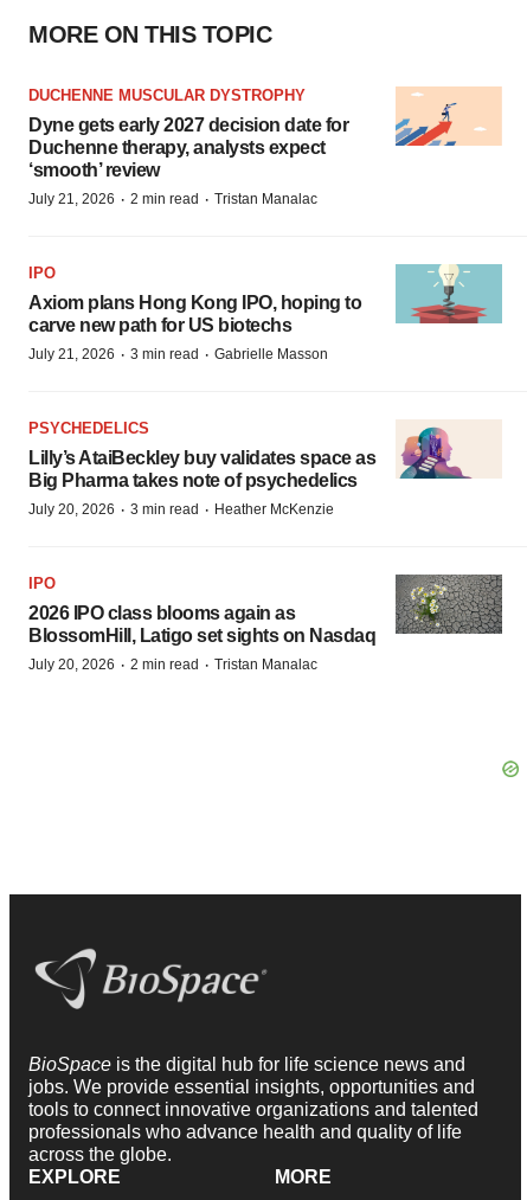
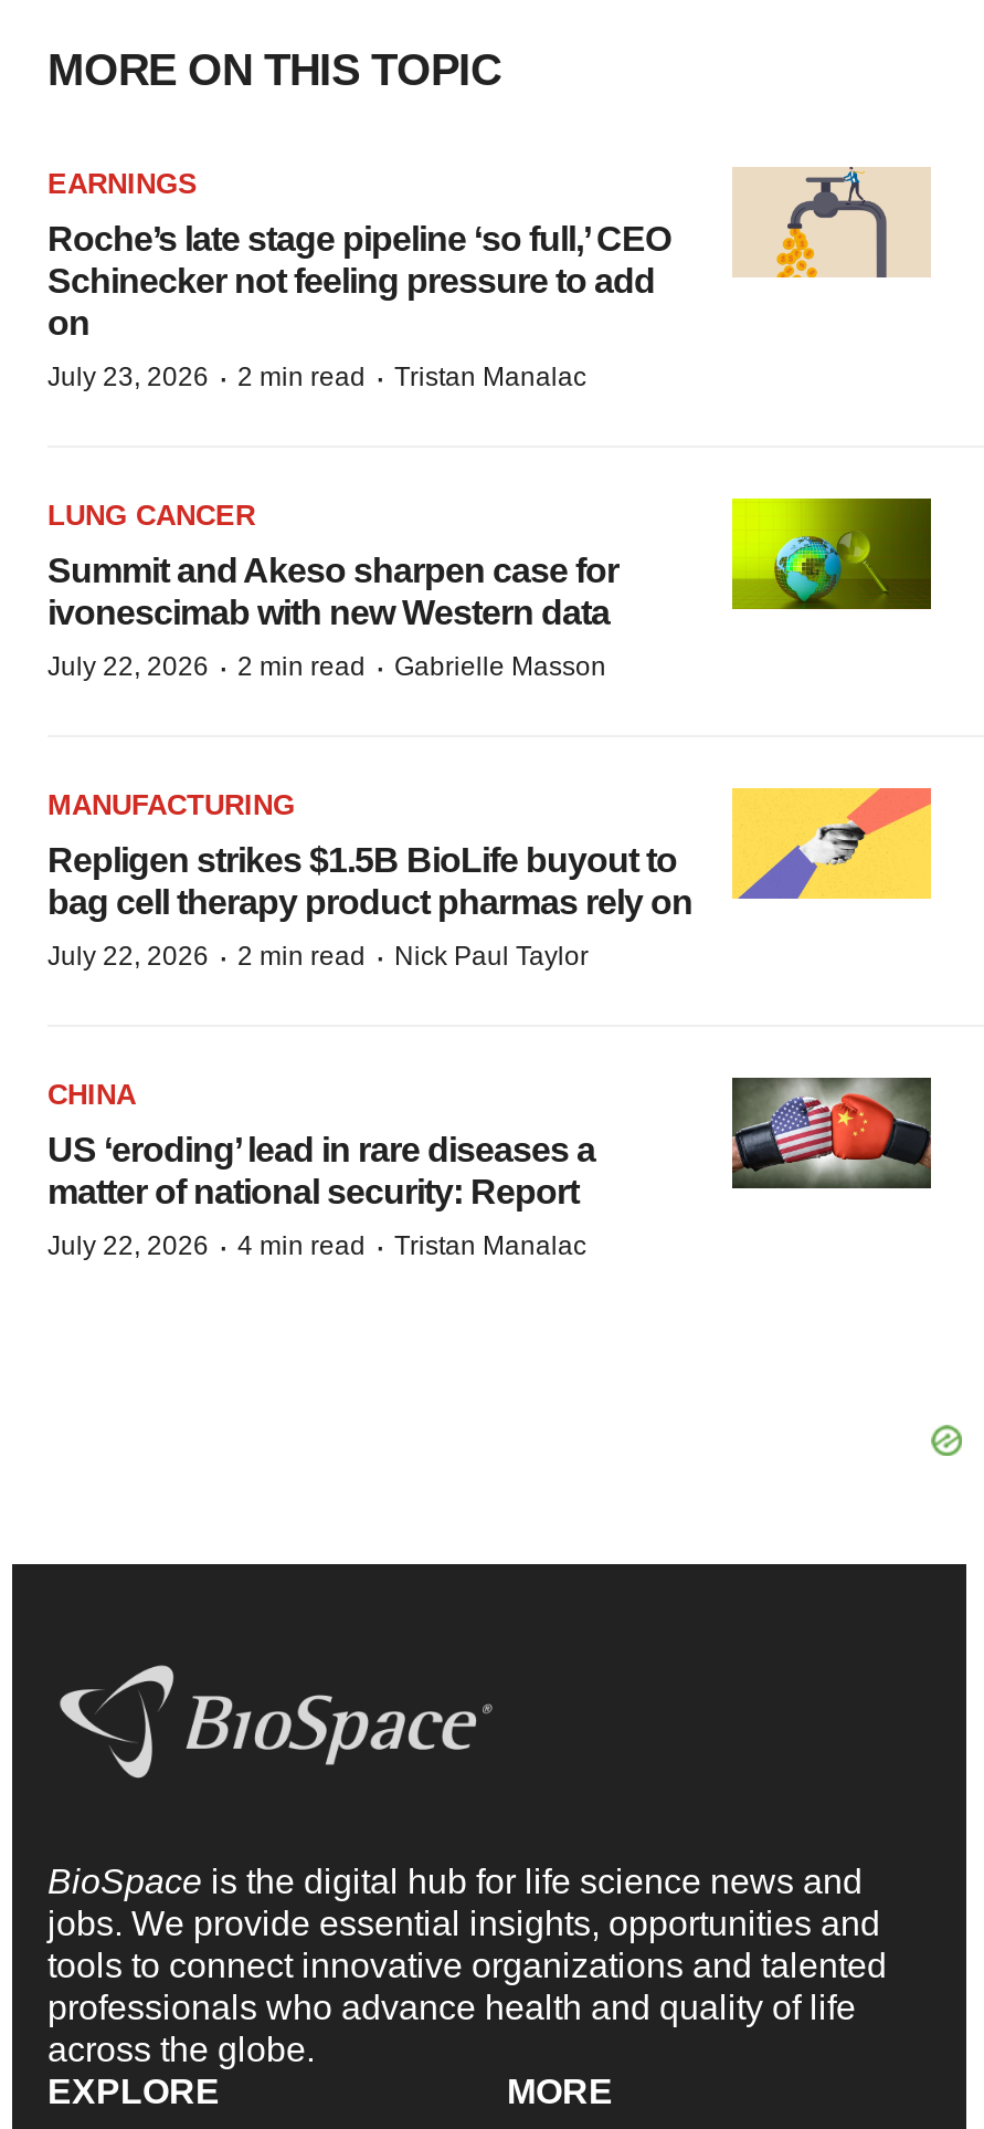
[28,86,306,104] DUCHENNE MUSCULAR DYSTROPHY -> [47,166,198,199] EARNINGS
[28,88,484,180] [image] | Dyne gets early 2027 decision date for | Duchenne therapy, analysts expect | ‘smooth’ review -> [47,167,891,341] [image] | Roche’s late stage pipeline ‘so full,’ CEO | Schinecker not feeling pressure to add | on
[28,189,317,209] July 21, 2026 · 2 min read · Tristan Manalac -> [47,359,586,396] July 23, 2026 · 2 min read · Tristan Manalac
[28,264,56,282] IPO -> [47,498,255,531] LUNG CANCER
[394,263,502,325] [image] -> [730,496,933,611] [image]
[28,292,361,335] Axiom plans Hong Kong IPO, hoping to | carve new path for US biotechs -> [47,551,618,631] Summit and Akeso sharpen case for | ivonescimab with new Western data
[28,344,328,365] July 21, 2026 · 3 min read · Gabrielle Masson -> [47,648,606,686] July 22, 2026 · 2 min read · Gabrielle Masson
[28,419,149,437] PSYCHEDELICS -> [47,787,295,821] MANUFACTURING
[28,422,500,490] [image] | Lilly’s AtaiBeckley buy validates space as | Big Pharma takes note of psychedelics -> [47,786,933,920] [image] | Repligen strikes $1.5B BioLife buyout to | bag cell therapy product pharmas rely on
[28,500,334,520] July 20, 2026 · 3 min read · Heather McKenzie -> [47,938,589,975] July 22, 2026 · 2 min read · Nick Paul Taylor
[28,574,56,592] IPO -> [47,1077,136,1110] CHINA
[394,575,502,634] [image] -> [730,1080,929,1186] [image]
[28,603,375,645] 2026 IPO class blooms again as | BlossomHill, Latigo set sights on Nasdaq -> [47,1130,595,1210] US ‘eroding’ lead in rare diseases a | matter of national security: Report
[28,655,317,675] July 20, 2026 · 2 min read · Tristan Manalac -> [47,1227,586,1265] July 22, 2026 · 4 min read · Tristan Manalac

